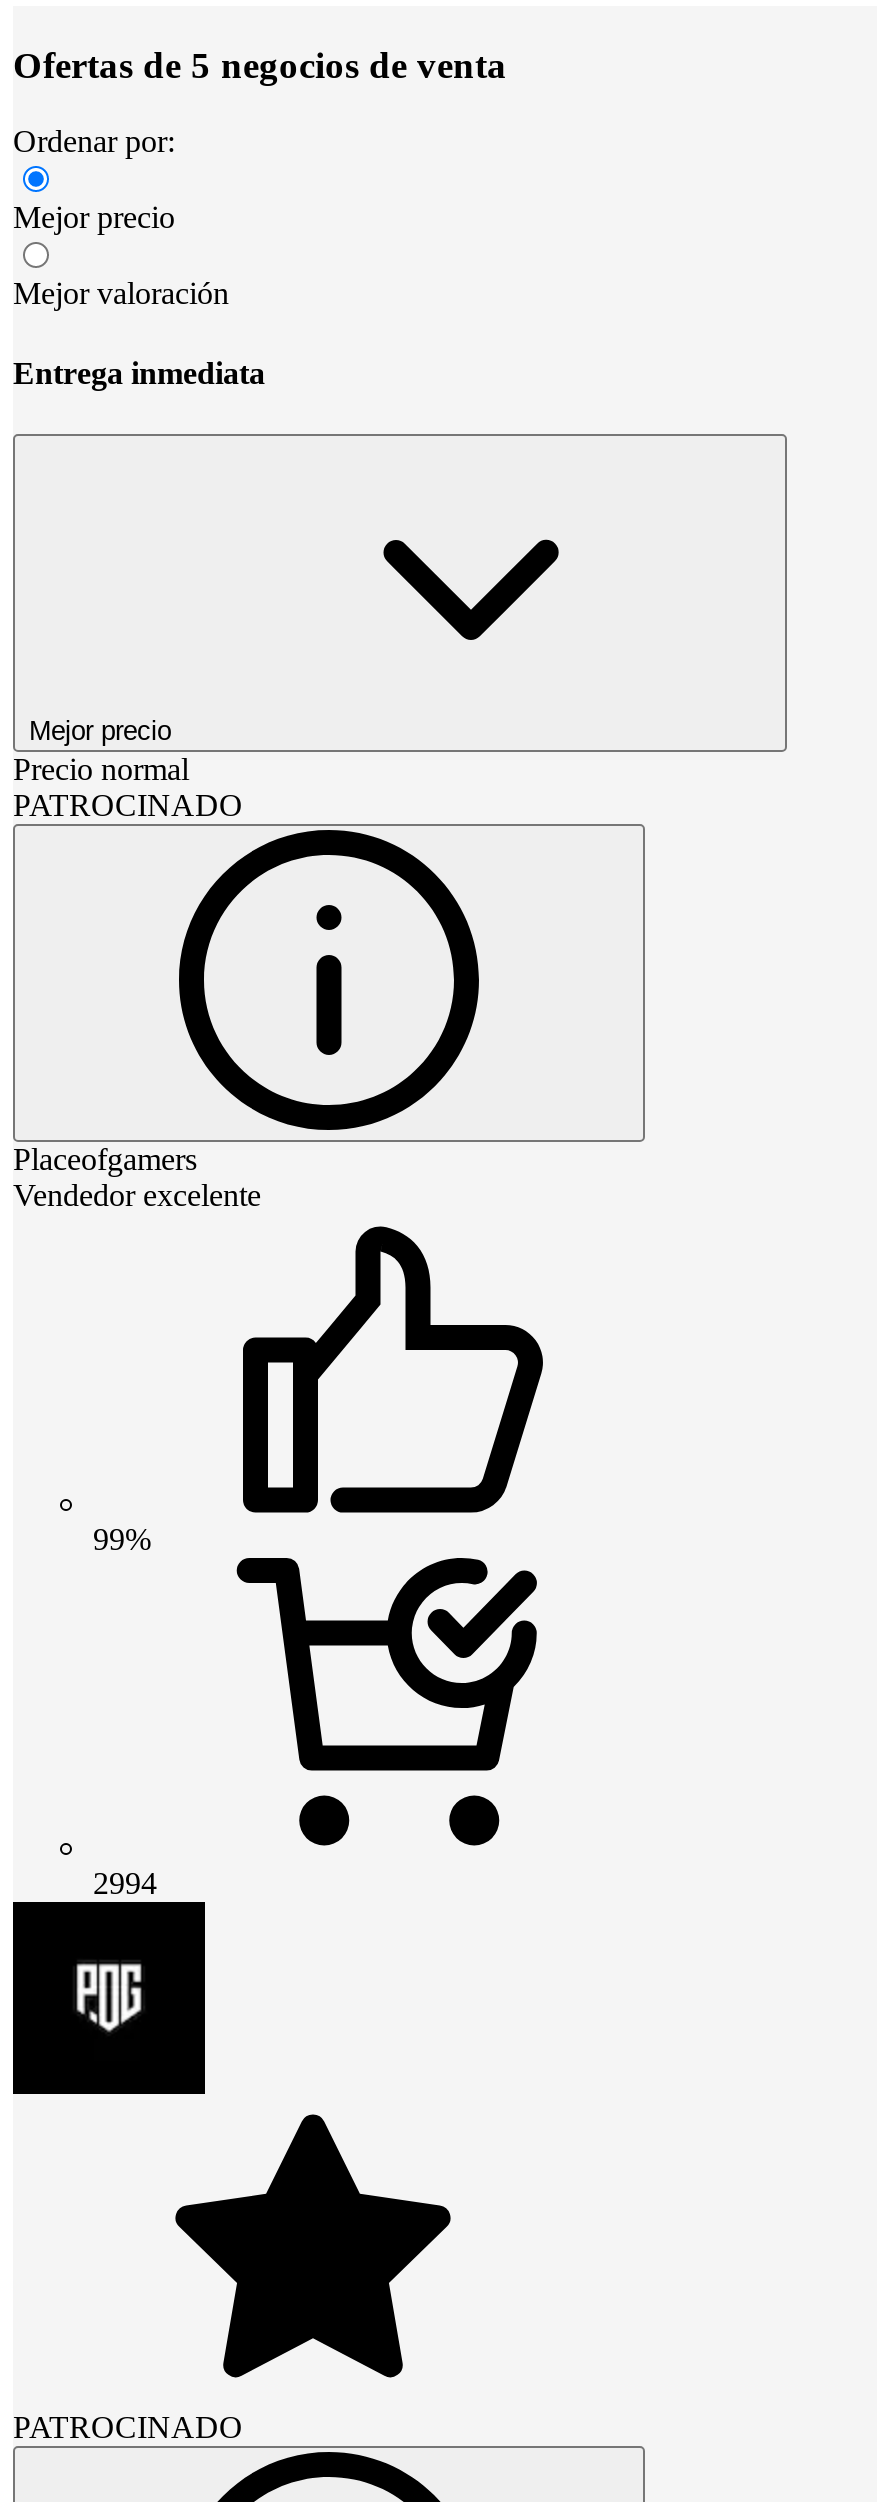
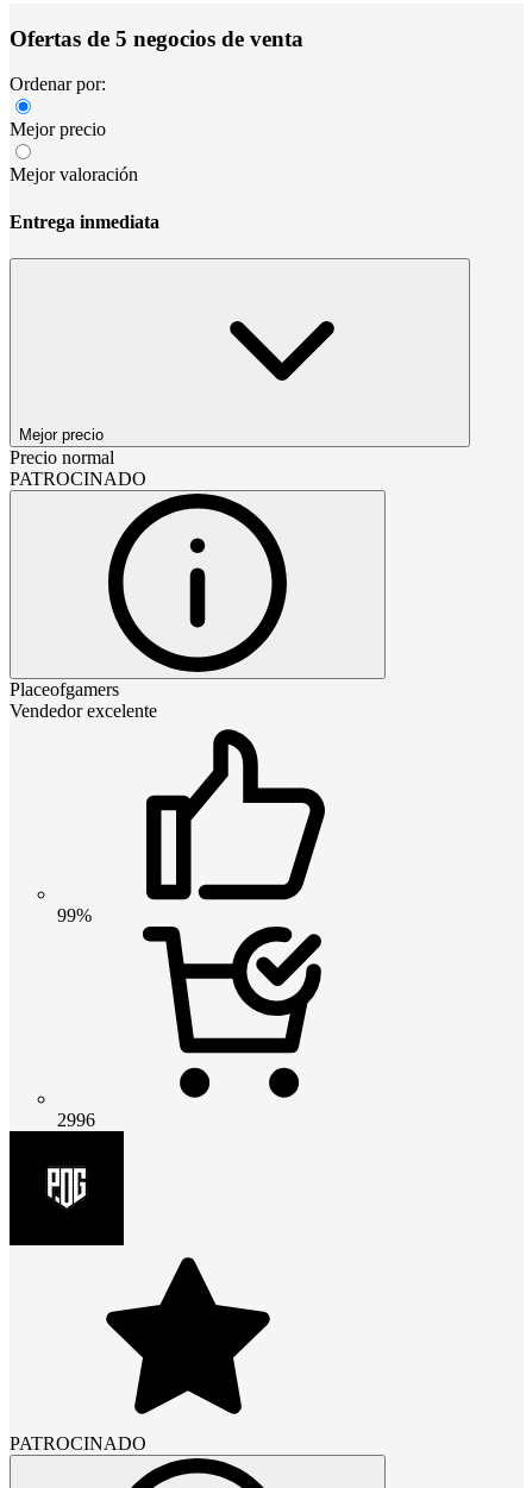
[93,1866,157,1900] 2994 -> [57,1110,95,1130] 2996

